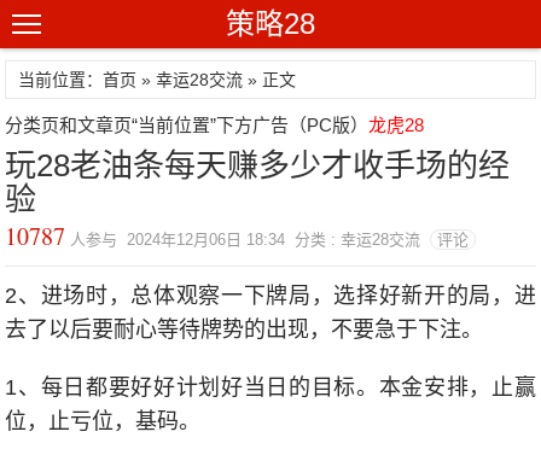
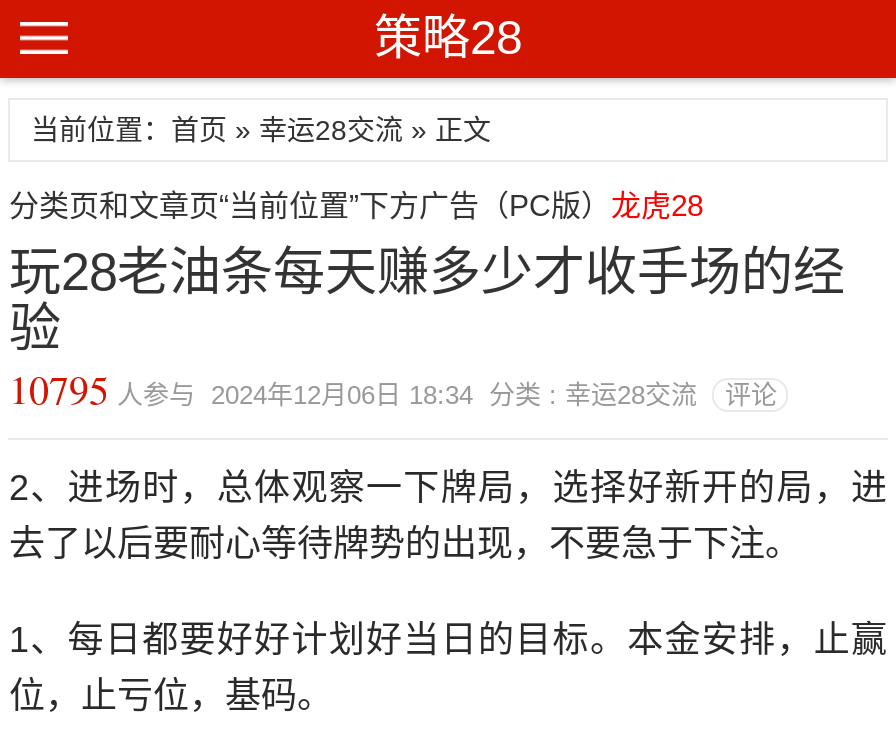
[5,220,469,252] 10787人参与 2024年12月06日 18:34 分类 : 幸运28交流 评论 -> [9,362,777,416] 10795人参与 2024年12月06日 18:34 分类 : 幸运28交流 评论

